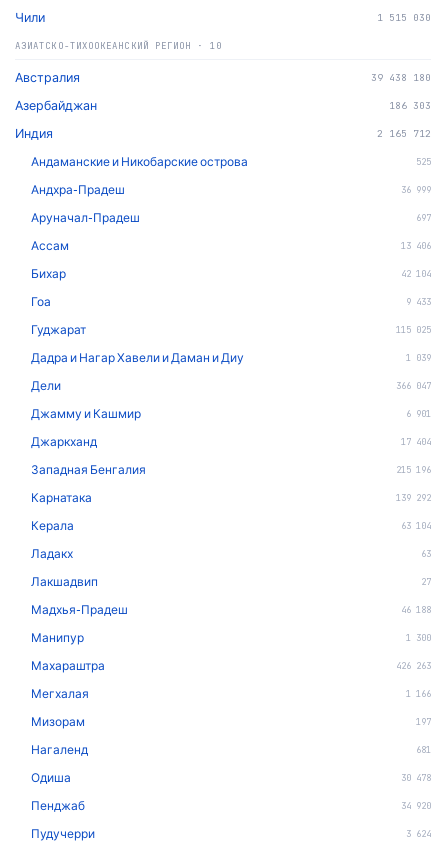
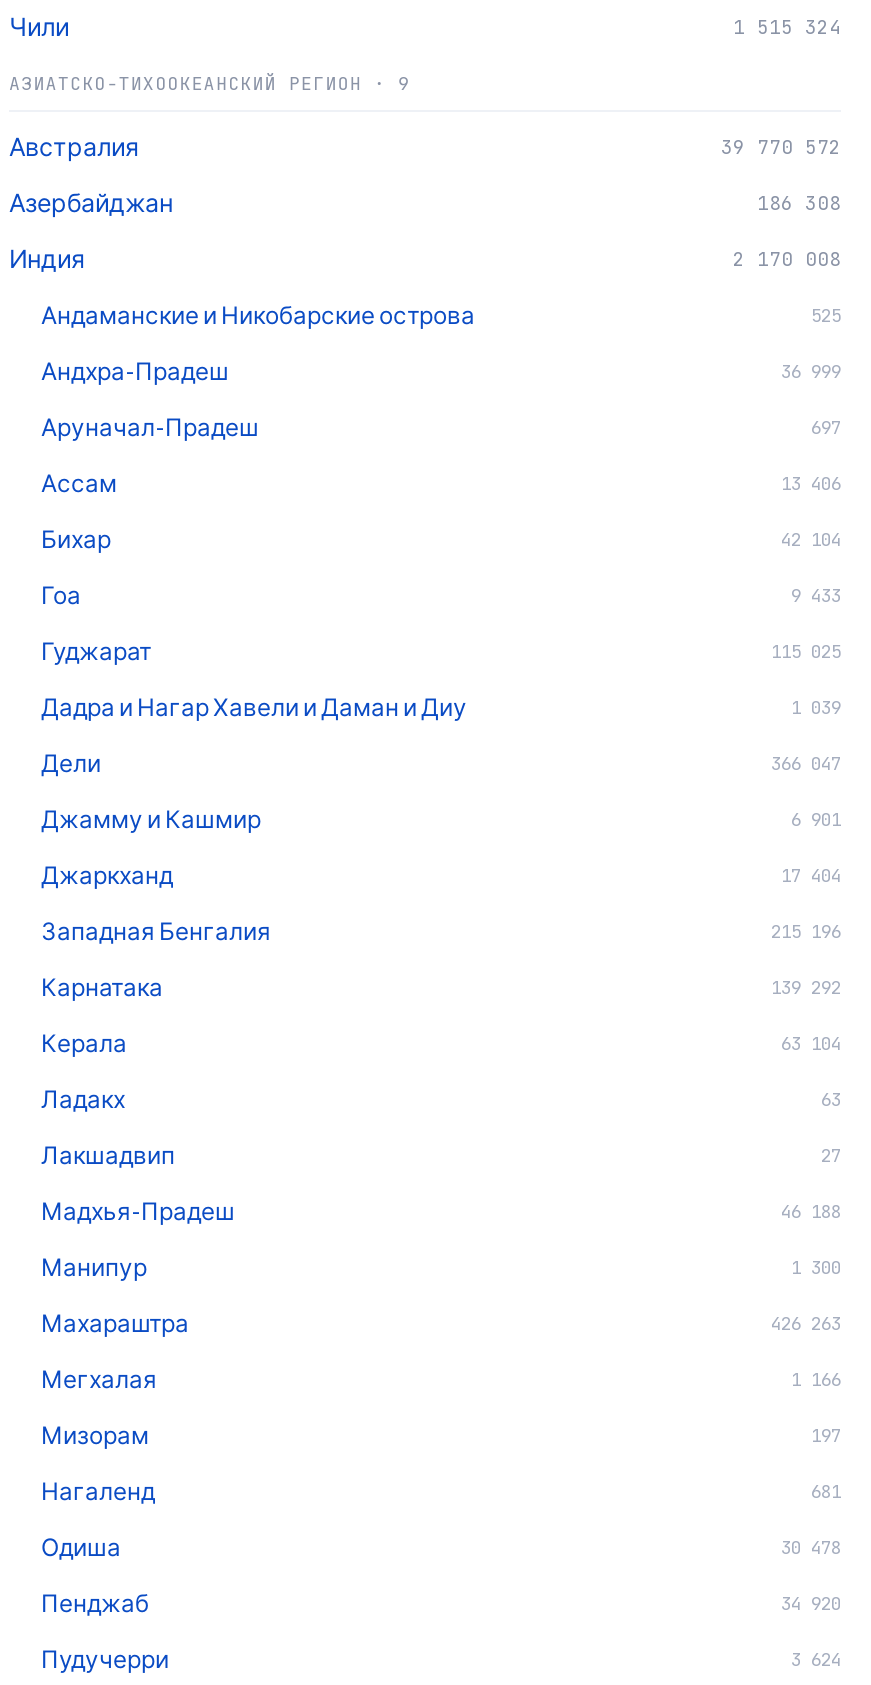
[377,11,431,24] 1 515 030 -> [733,14,841,40] 1 515 324
[15,40,222,52] АЗИАТСКО-ТИХООКЕАНСКИЙ РЕГИОН · 10 -> [9,72,410,96] АЗИАТСКО-ТИХООКЕАНСКИЙ РЕГИОН · 9
[371,71,431,84] 39 438 180 -> [721,134,841,160] 39 770 572
[389,99,431,112] 186 303 -> [757,190,841,216] 186 308
[377,127,431,140] 2 165 712 -> [733,246,841,272] 2 170 008

